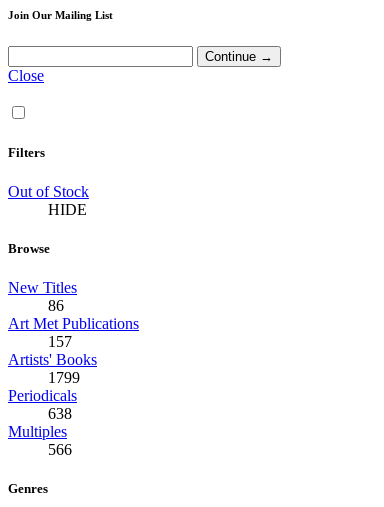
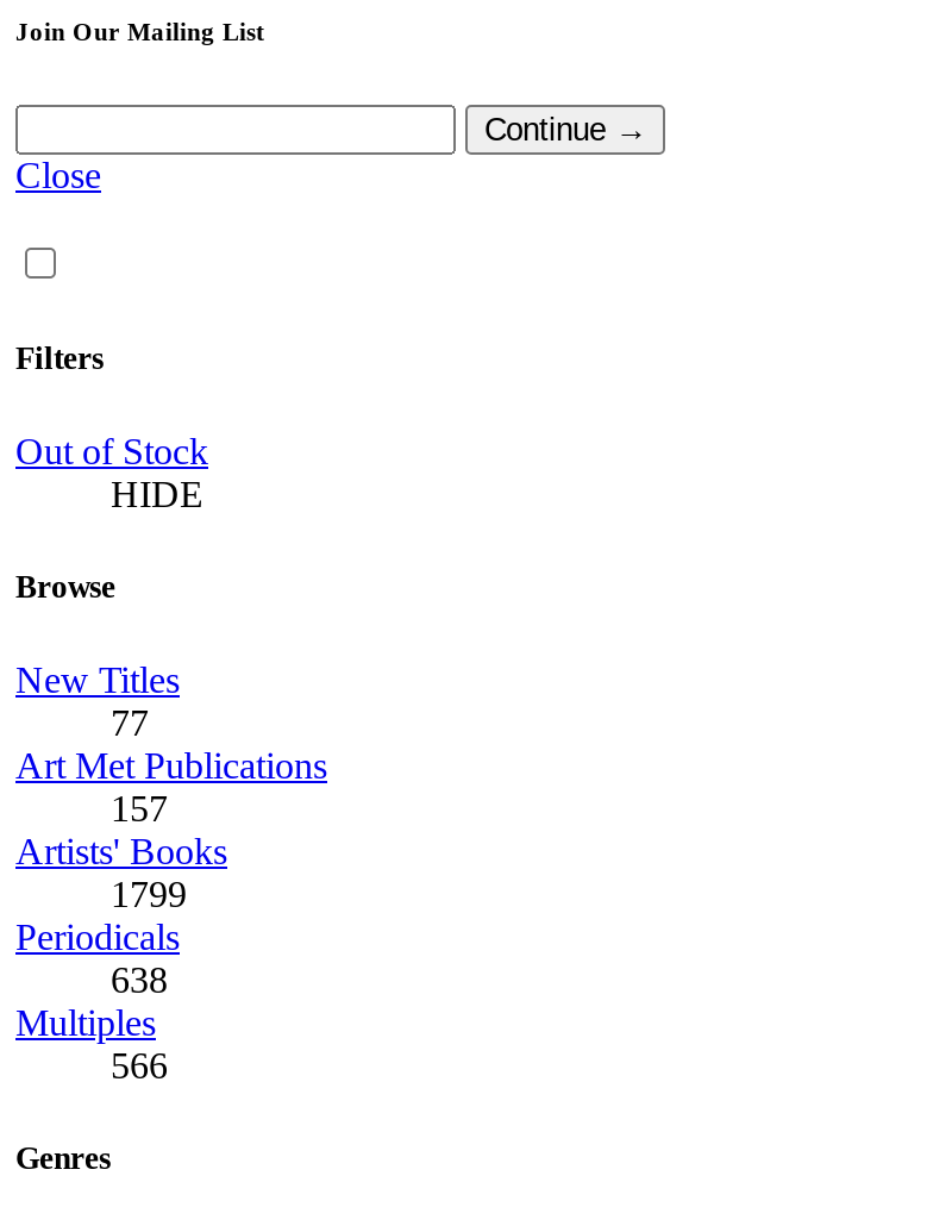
[48,297,64,314] 86 -> [111,703,149,743] 77

